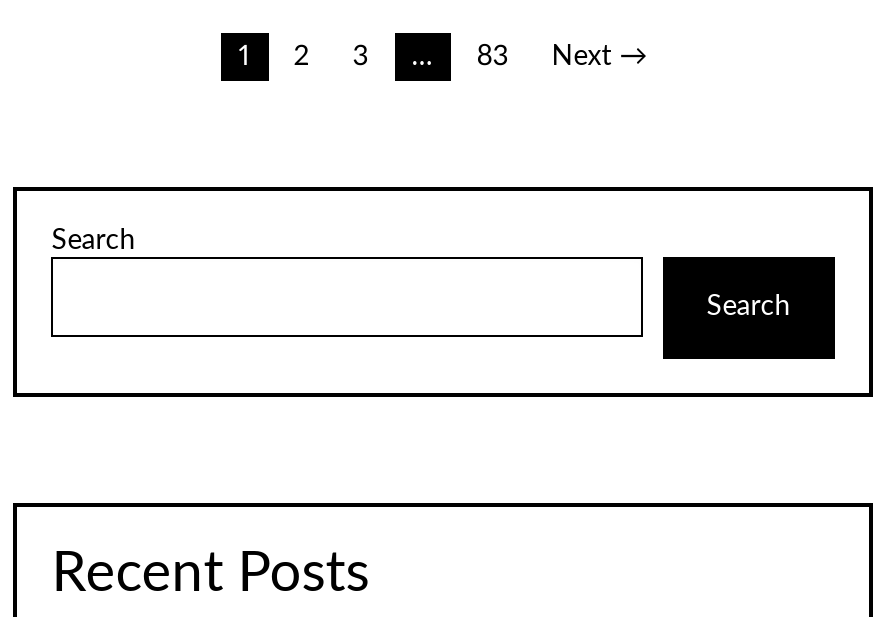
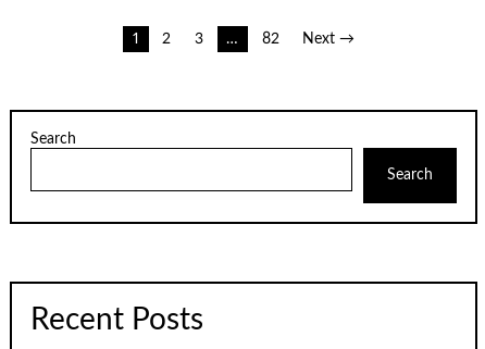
[477,43,509,71] 83 -> [262,32,279,47] 82

